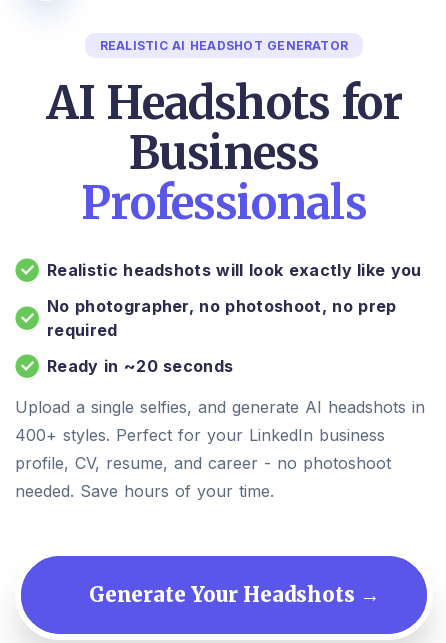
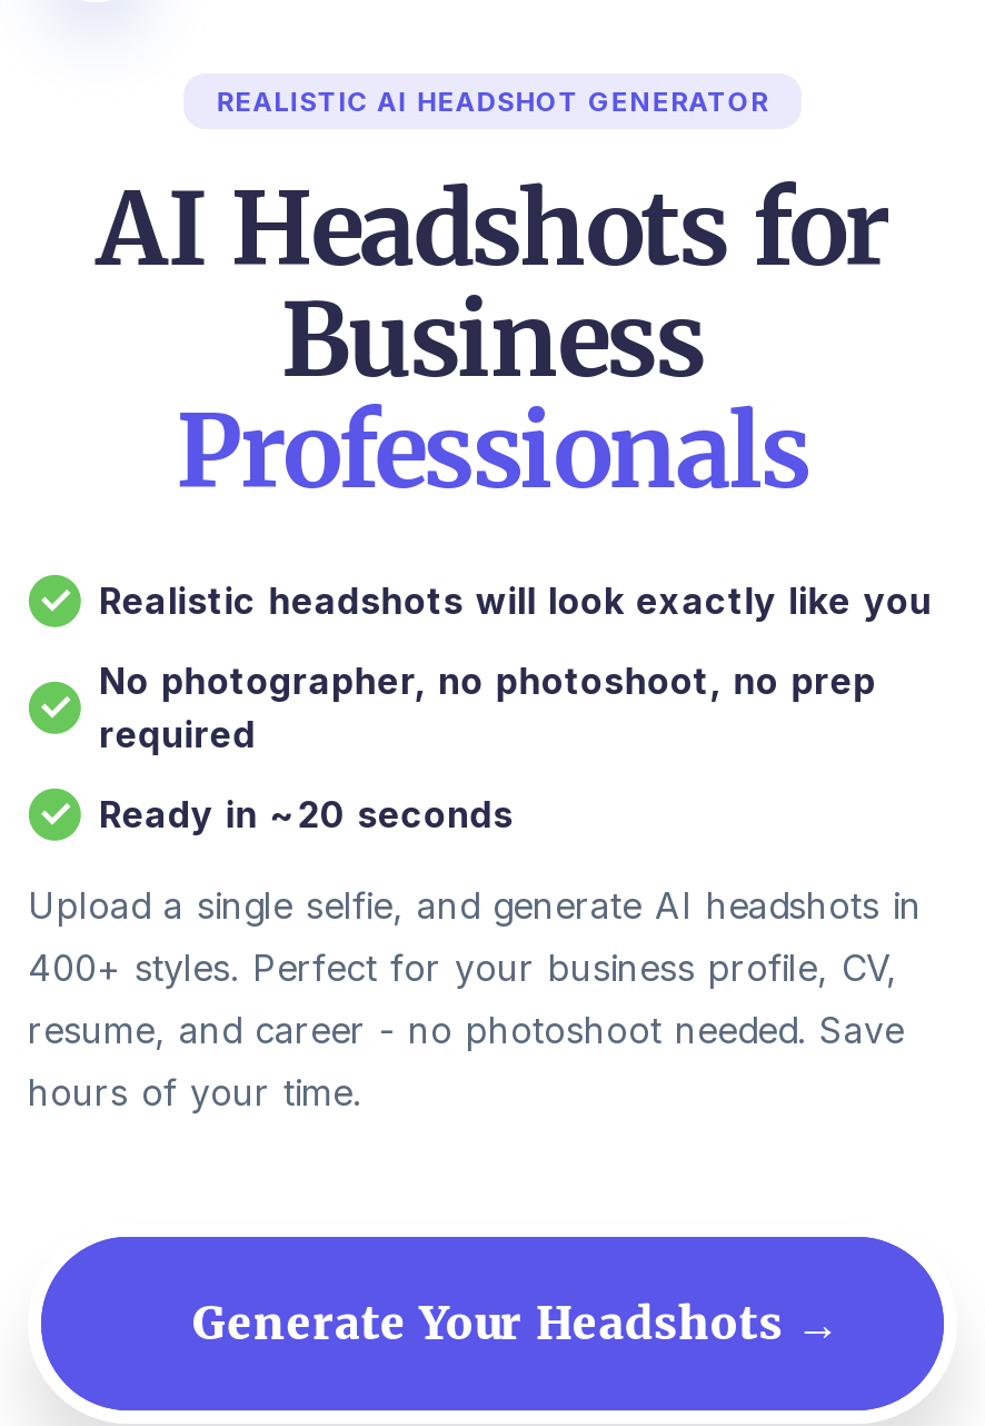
[15,397,425,501] Upload a single selfies, and generate AI headshots in | 400+ styles. Perfect for your LinkedIn business | profile, CV, resume, and career - no photoshoot | needed. Save hours of your time. -> [28,883,922,1115] Upload a single selfie, and generate AI headshots in | 400+ styles. Perfect for your business profile, CV, | resume, and career - no photoshoot needed. Save | hours of your time.

